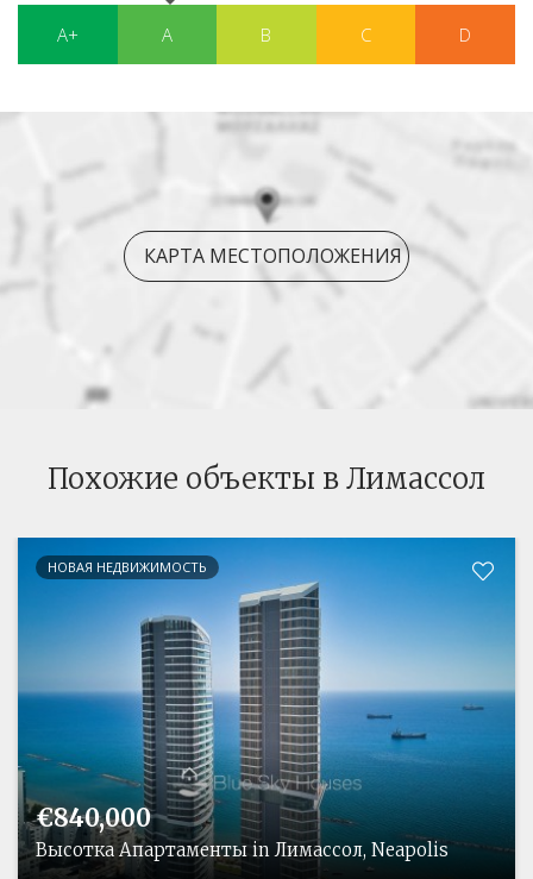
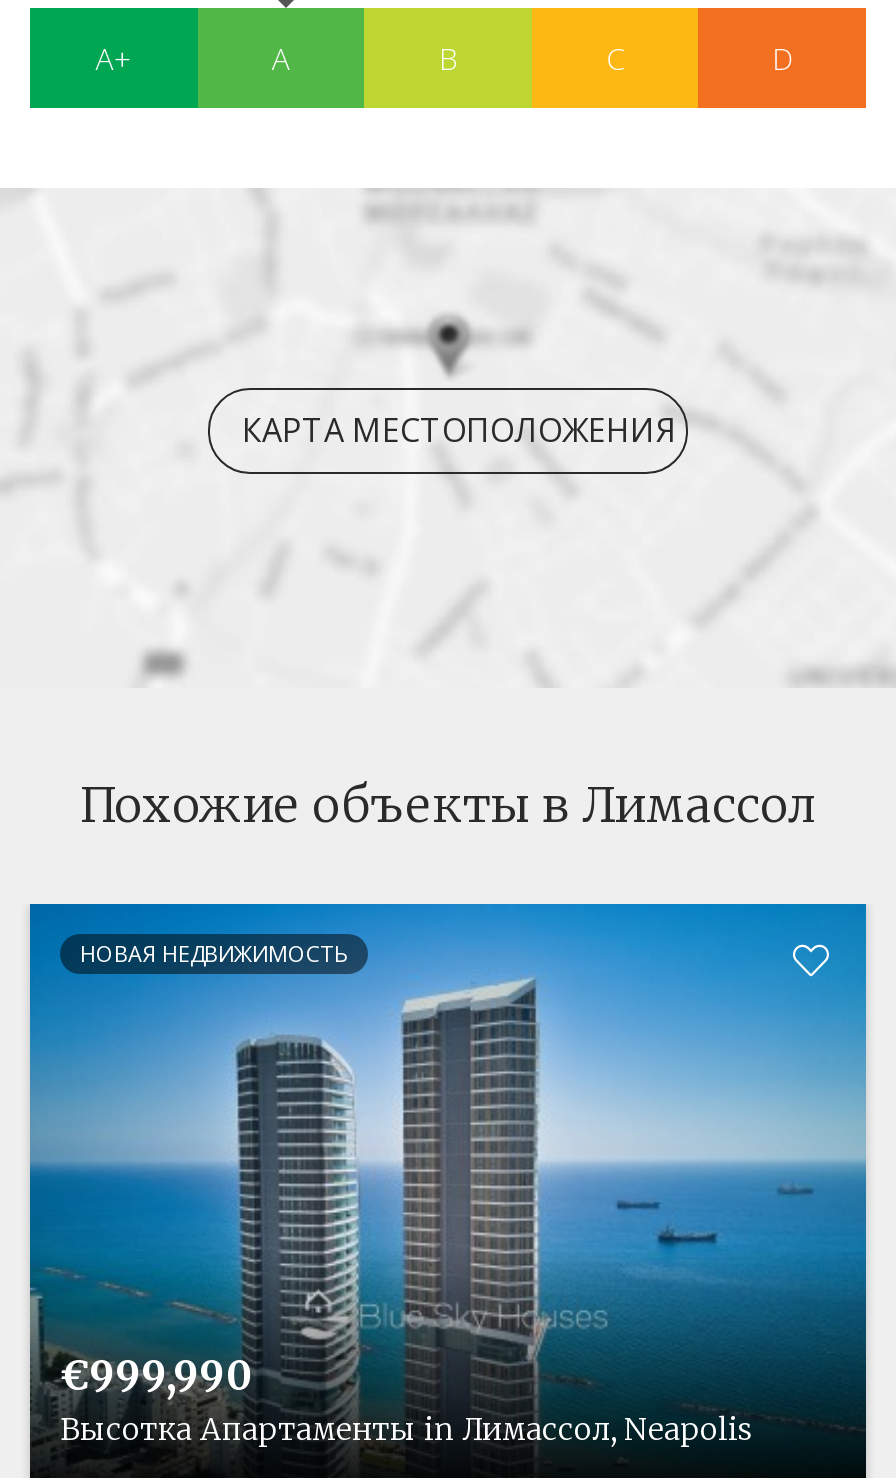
[36,803,151,832] €840,000 -> [60,1350,252,1400] €999,990

